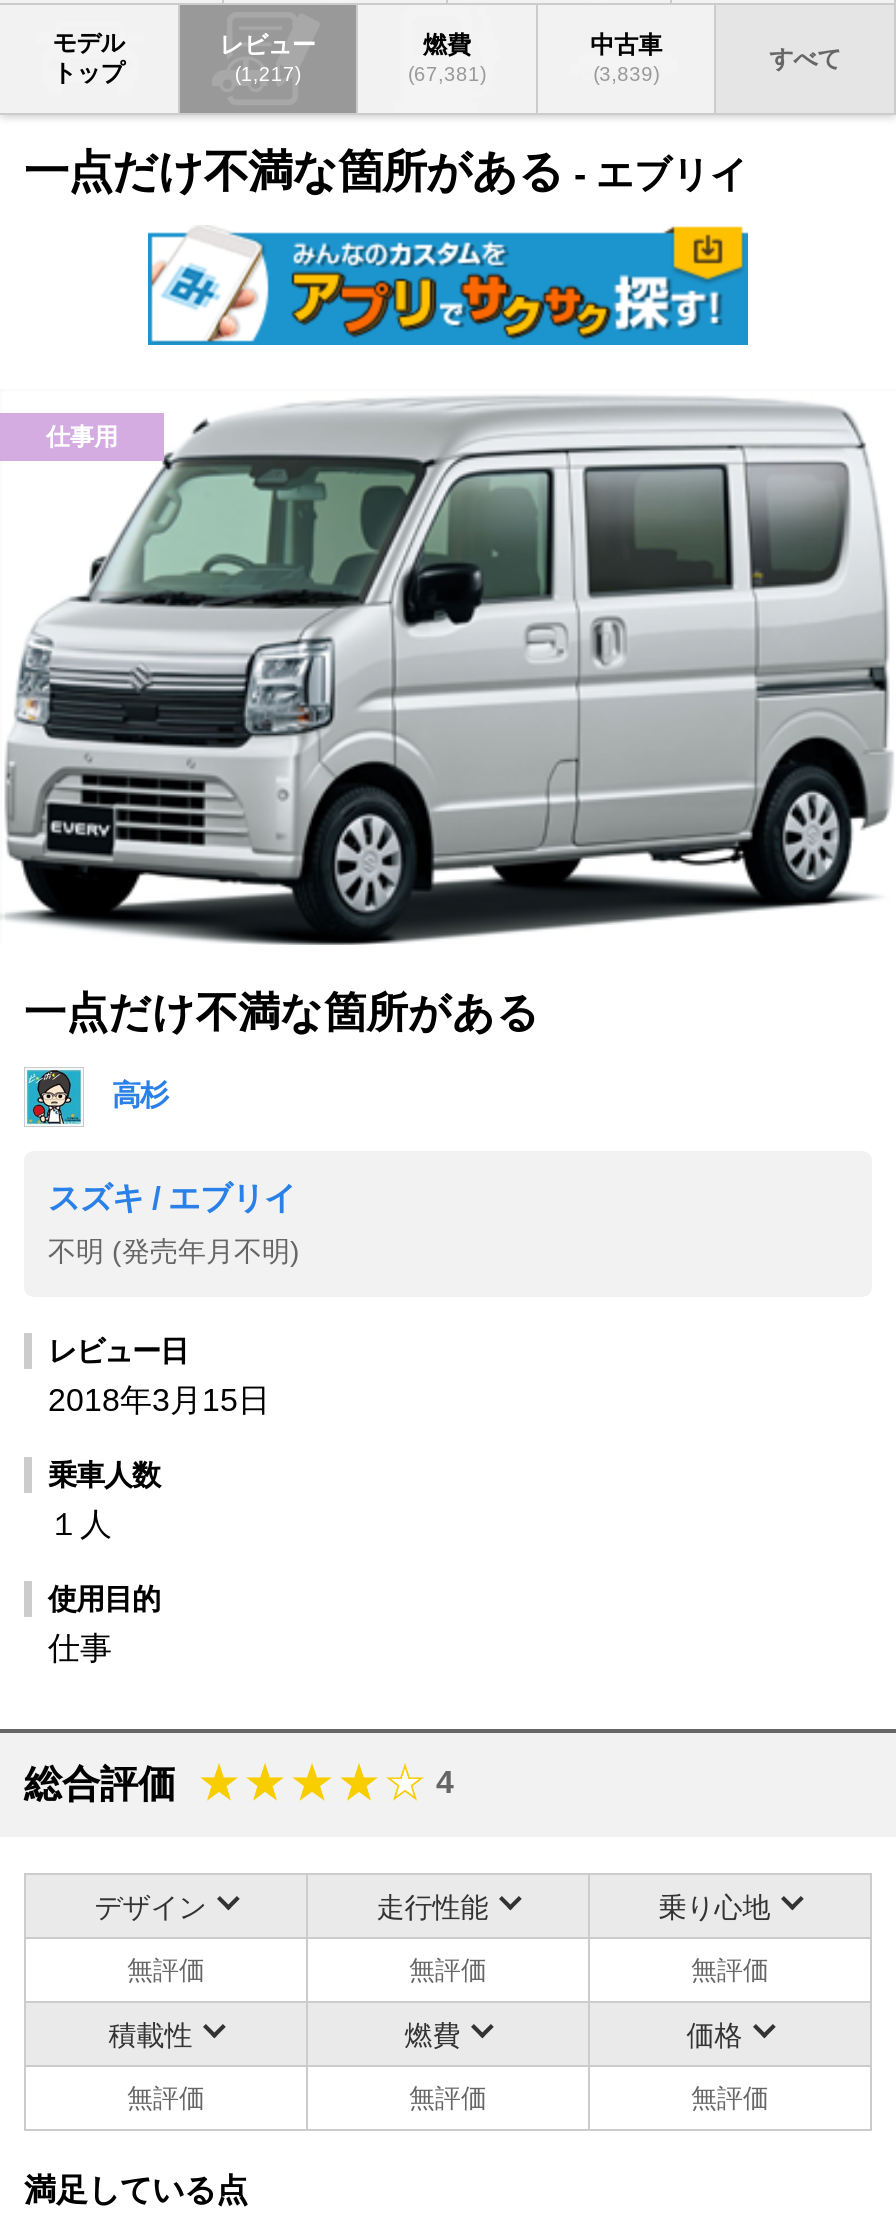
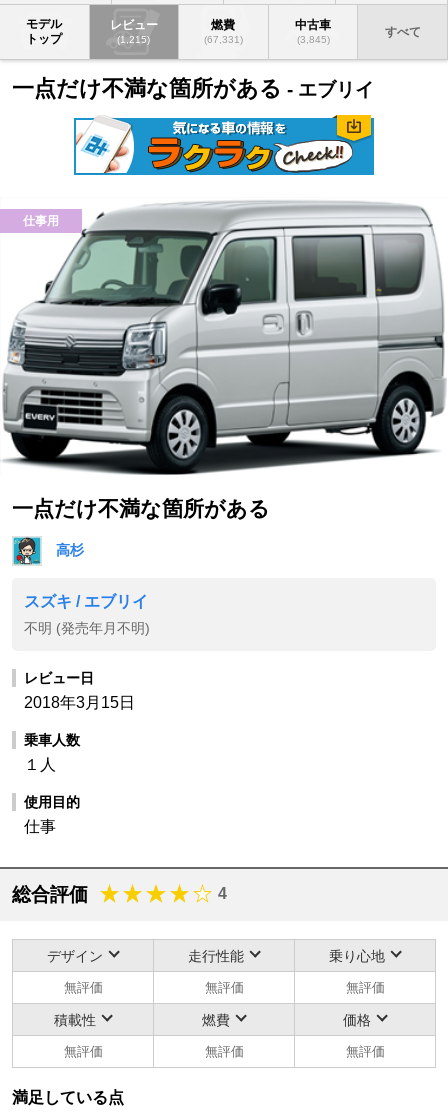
[235,63,301,85] (1,217) -> [117,34,150,45] (1,215)
[408,63,486,85] (67,381) -> [204,34,243,45] (67,331)
[593,63,659,85] (3,839) -> [297,34,330,45] (3,845)
[290,239,722,339] [image] -> [146,121,360,173] [image]

